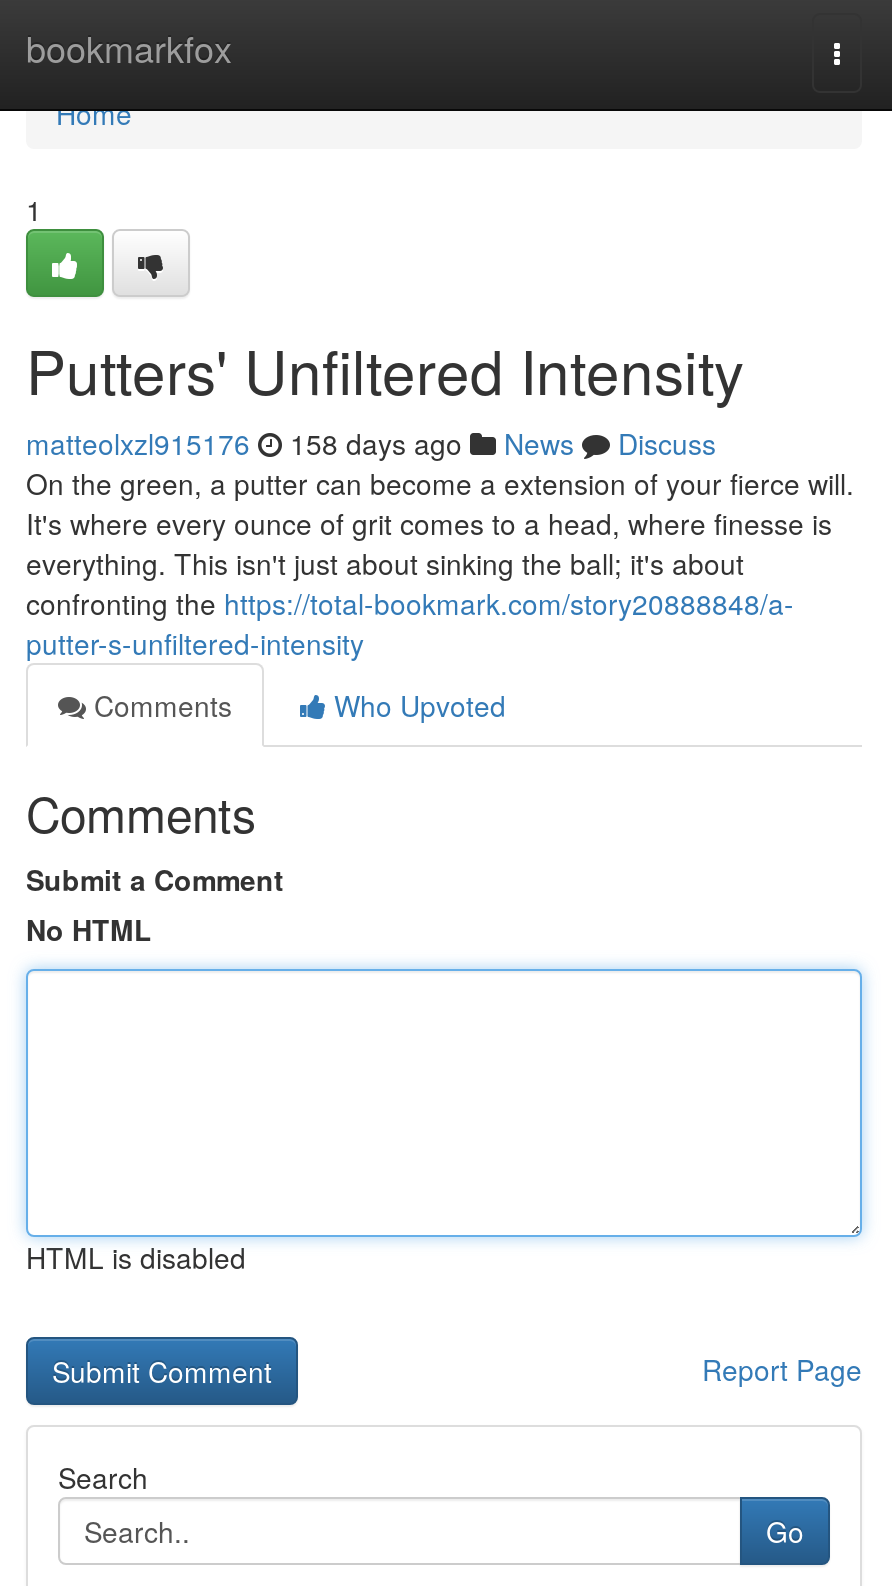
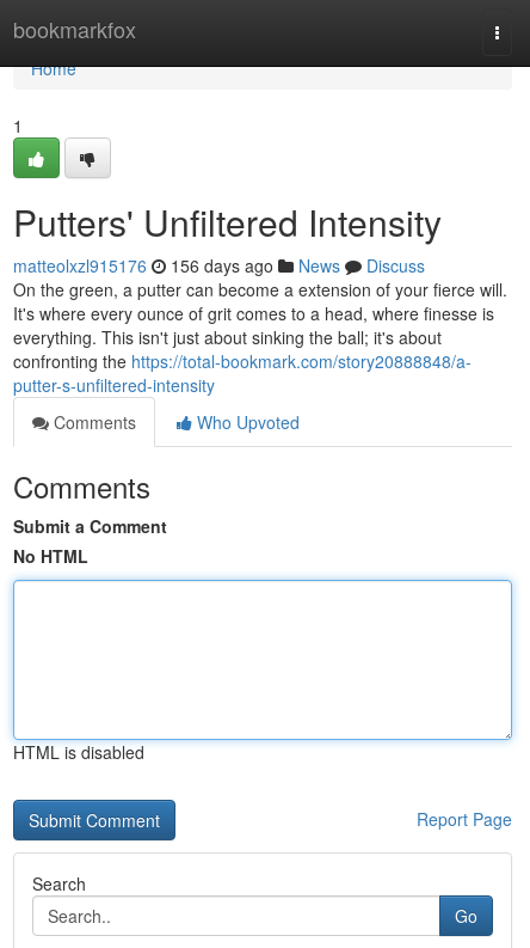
[26,423,716,463] matteolxzl915176 158 days ago News Discuss -> [13,253,425,277] matteolxzl915176 156 days ago News Discuss

